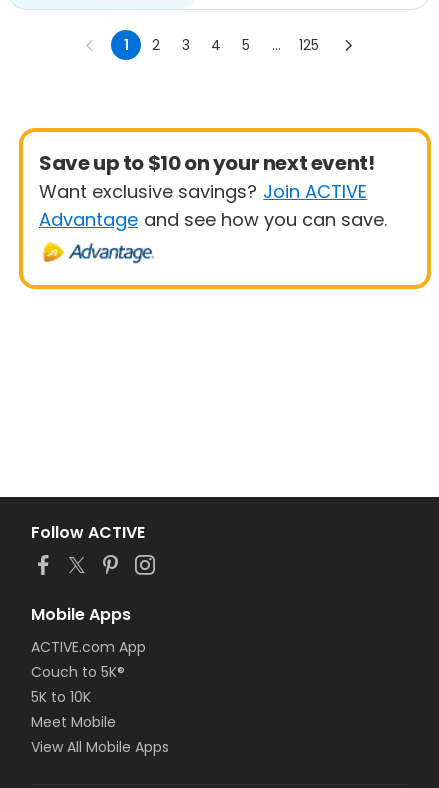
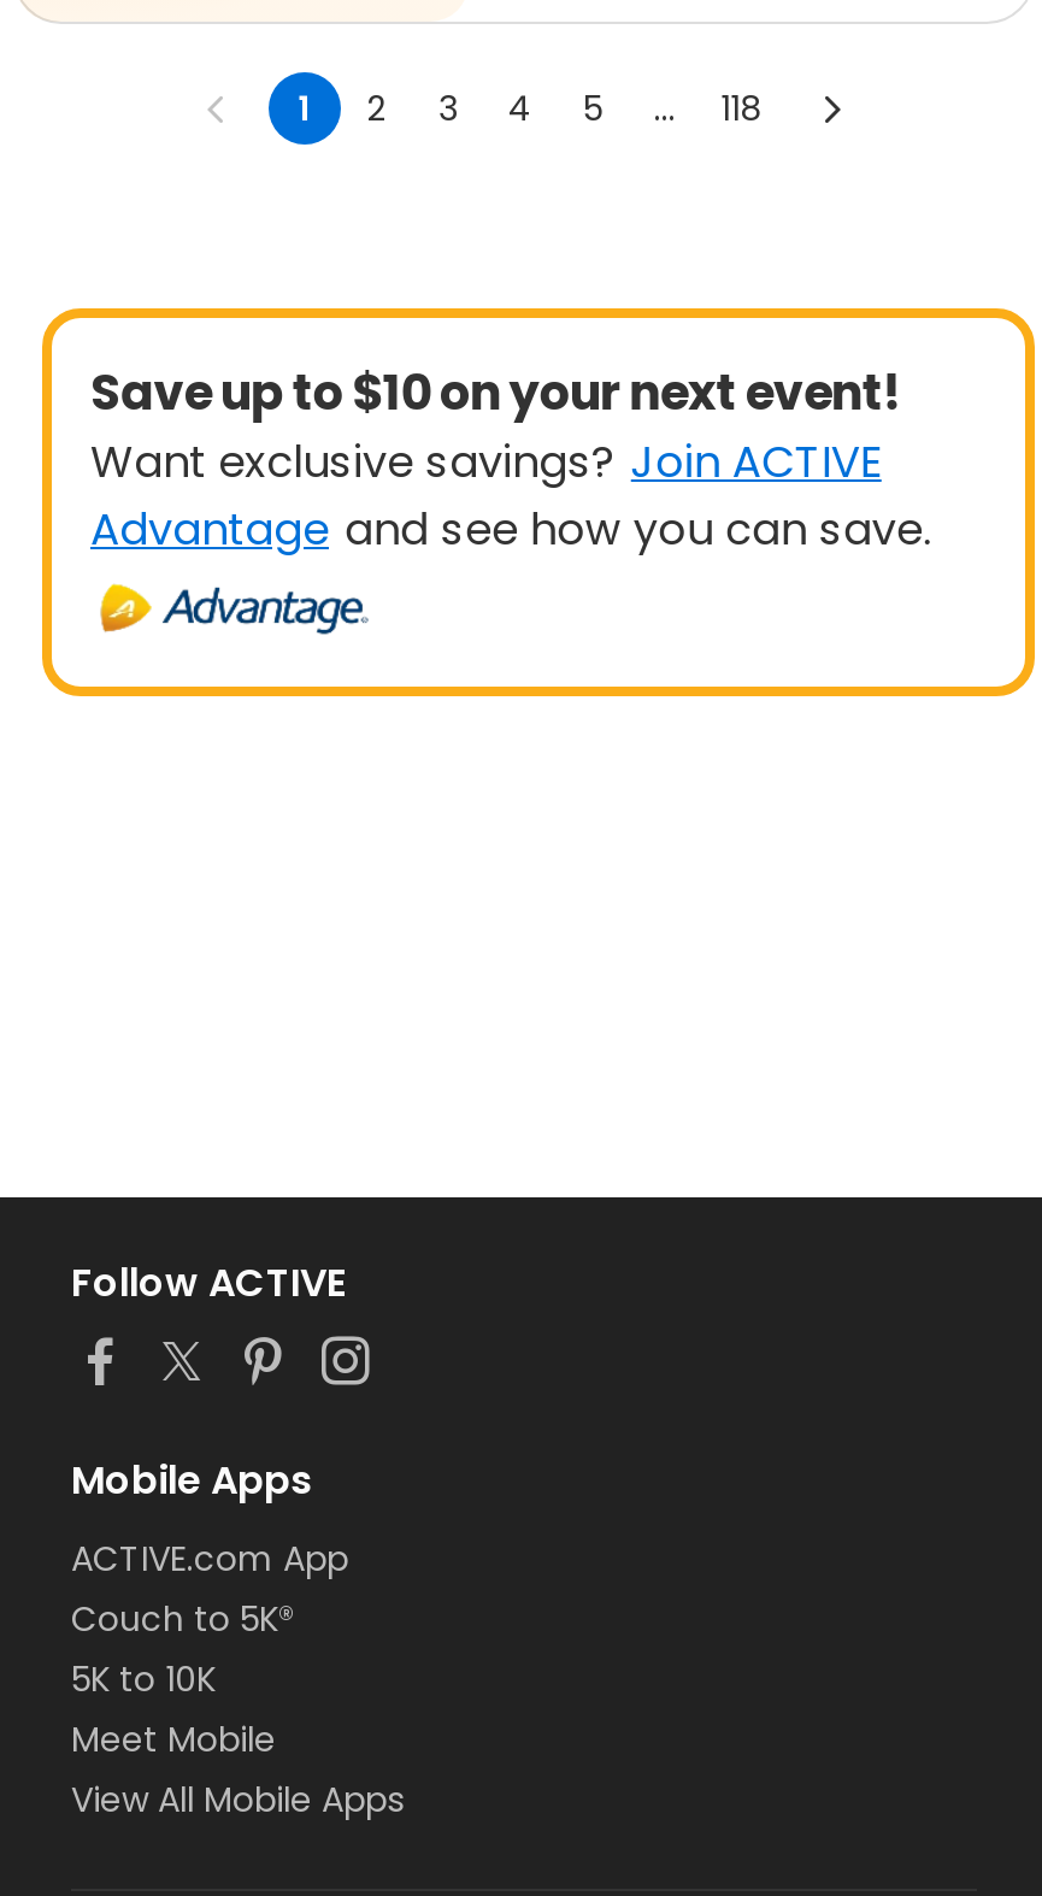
[299,35,319,55] 125 -> [720,84,761,133] 118

